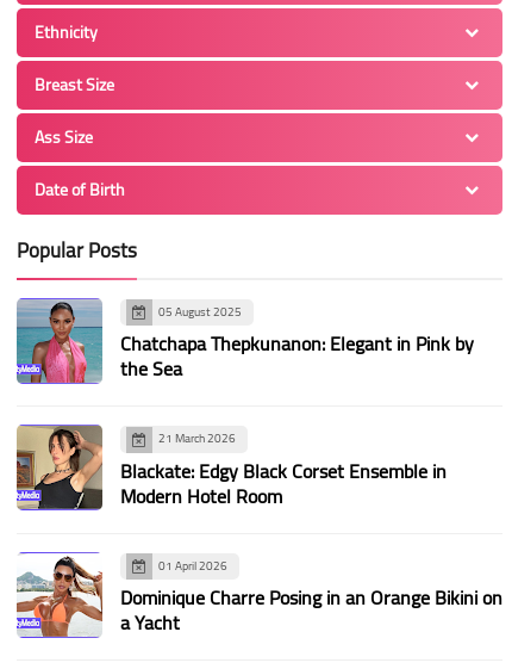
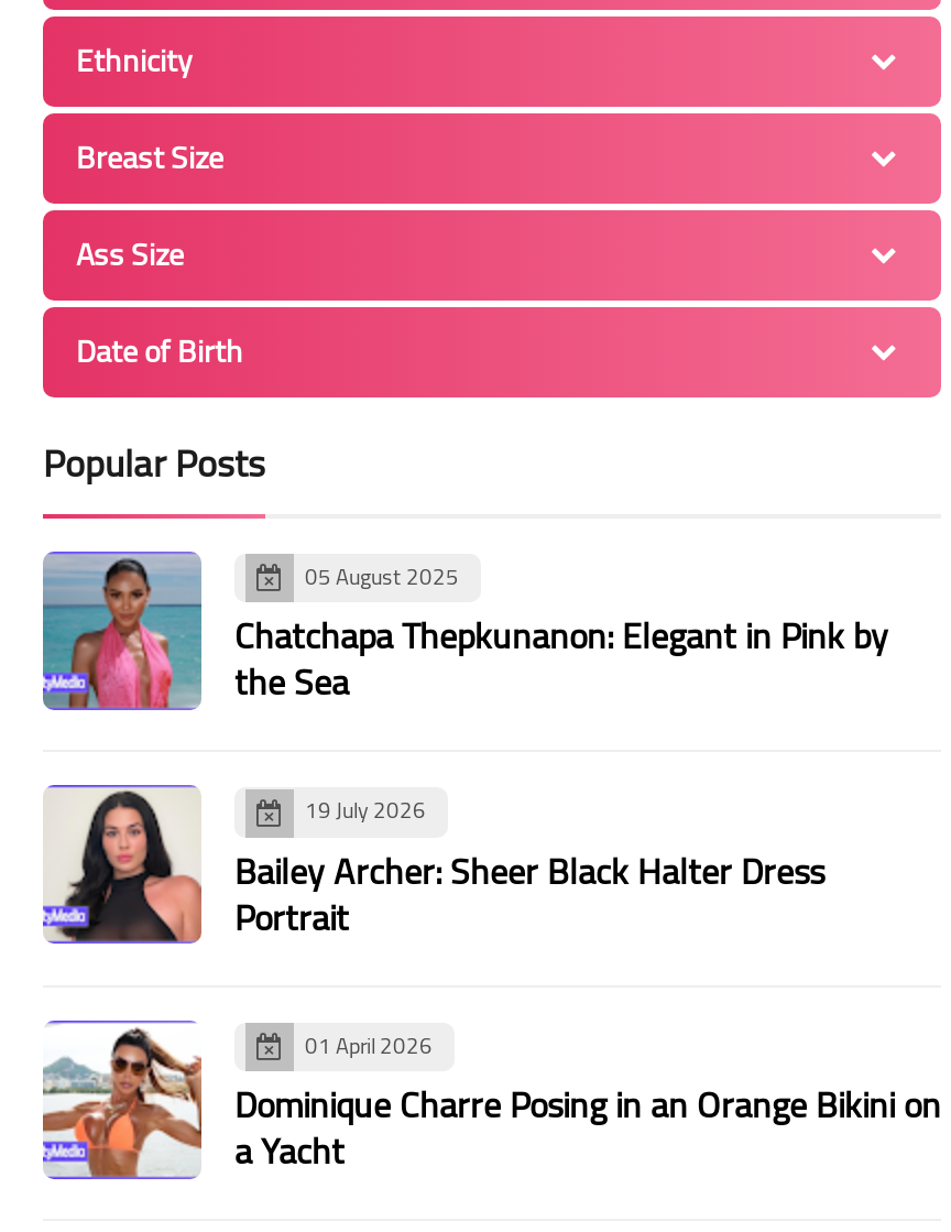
[15,425,447,514] [image] | 21 March 2026 | Blackate: Edgy Black Corset Ensemble in | Modern Hotel Room -> [43,786,824,949] [image] | 19 July 2026 | Bailey Archer: Sheer Black Halter Dress | Portrait

